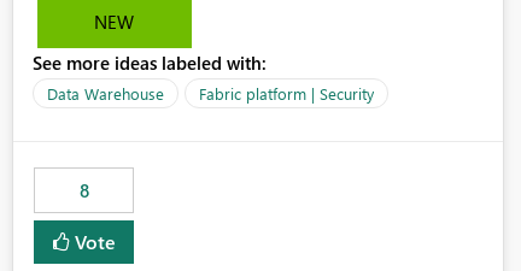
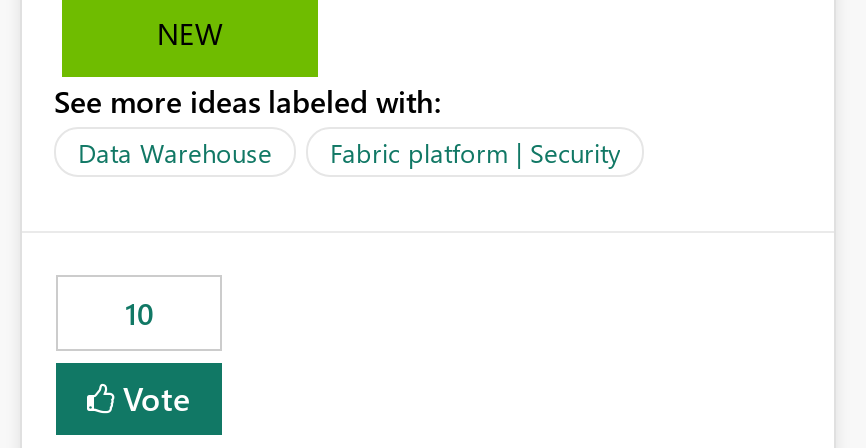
[79,179,89,203] 8 -> [125,294,153,334] 10

